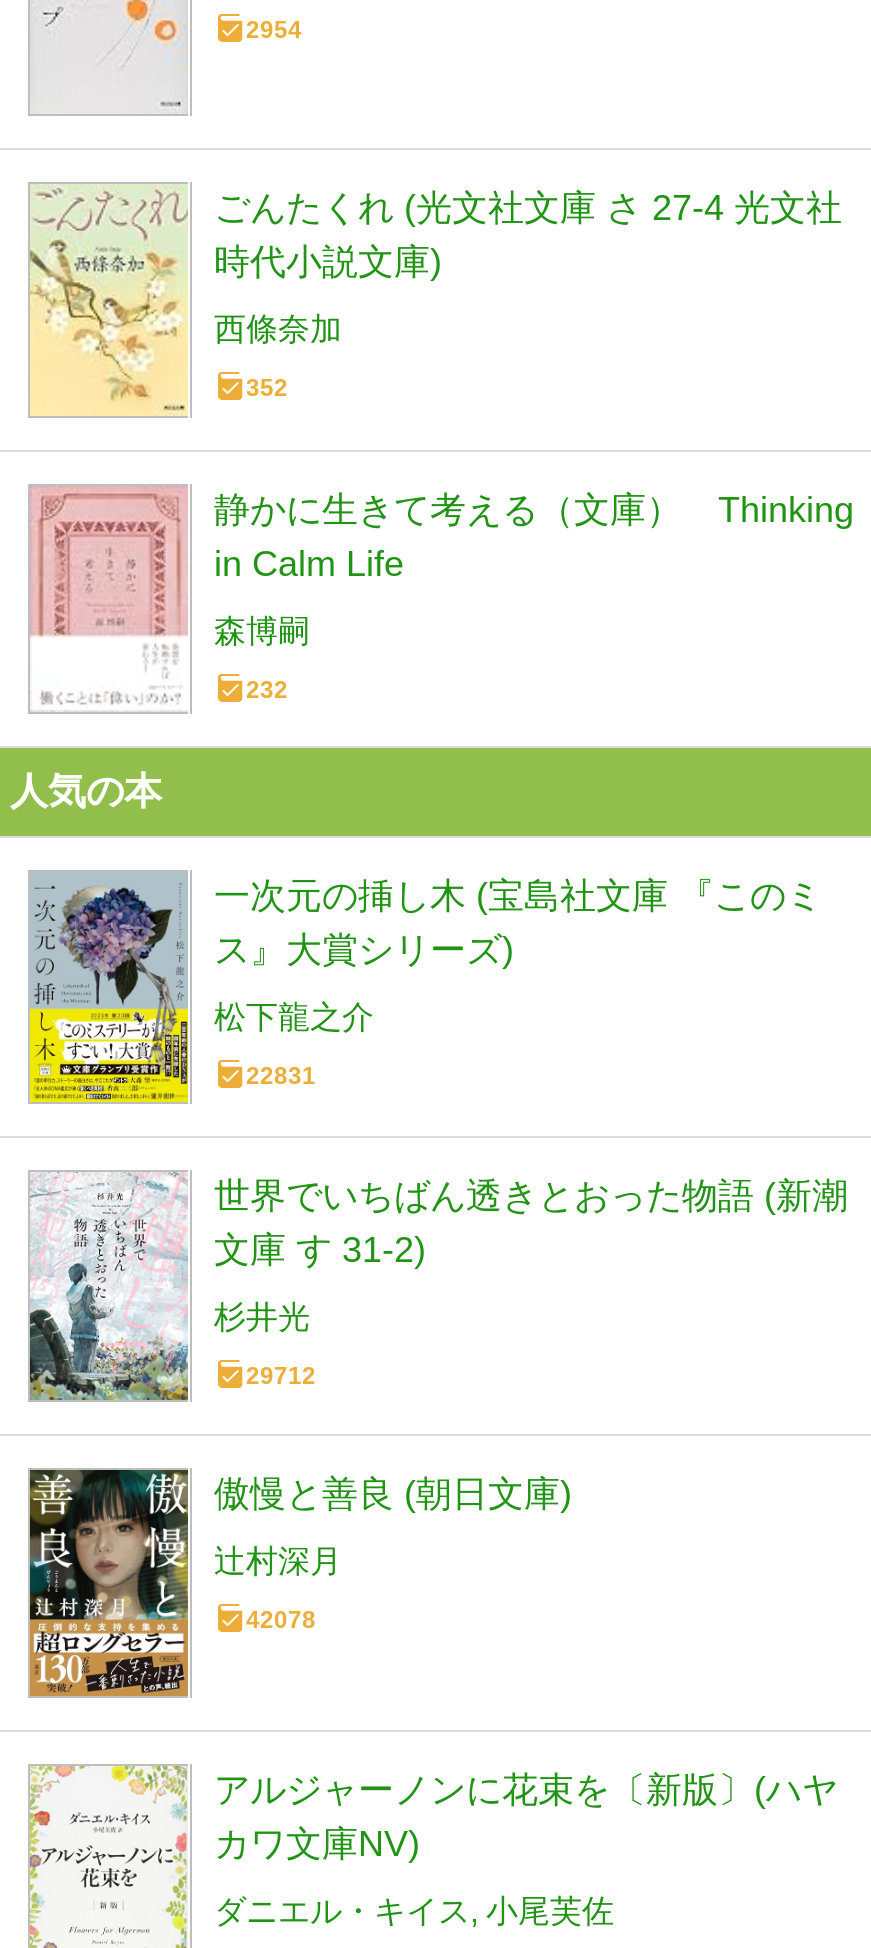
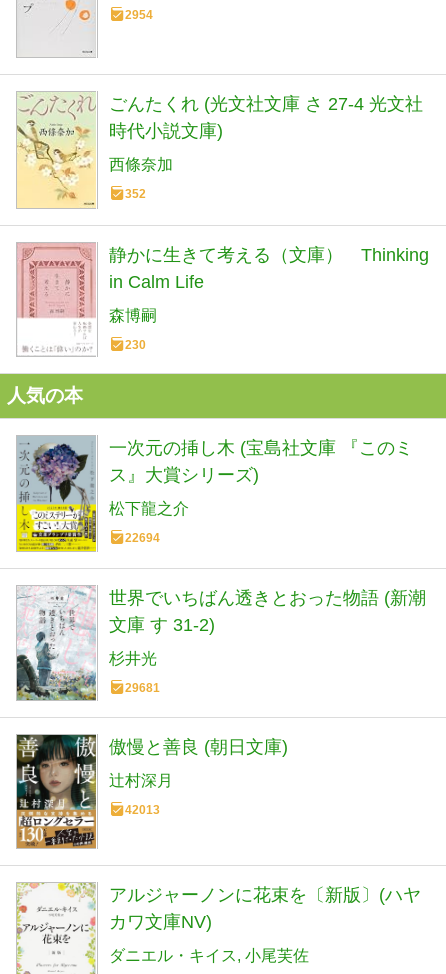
[246,676,288,704] 232 -> [125,338,146,352] 230
[246,1062,316,1090] 22831 -> [125,531,160,545] 22694
[246,1362,316,1390] 29712 -> [125,681,160,695] 29681
[246,1606,316,1634] 42078 -> [125,803,160,817] 42013

